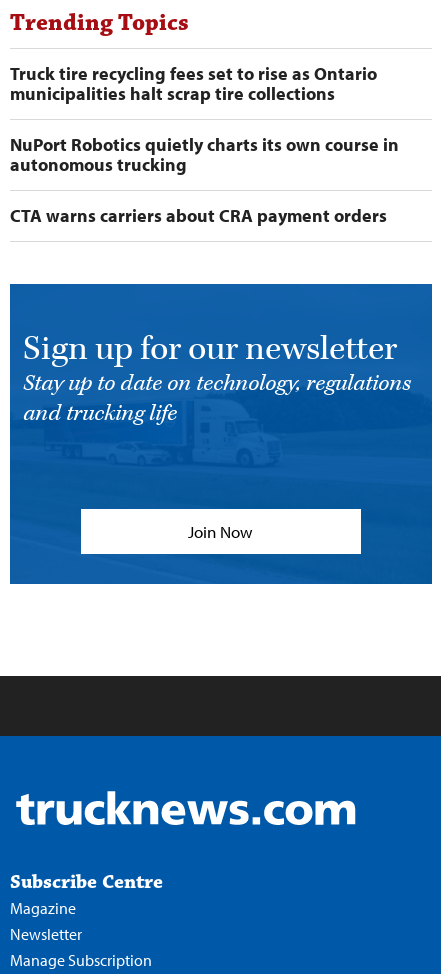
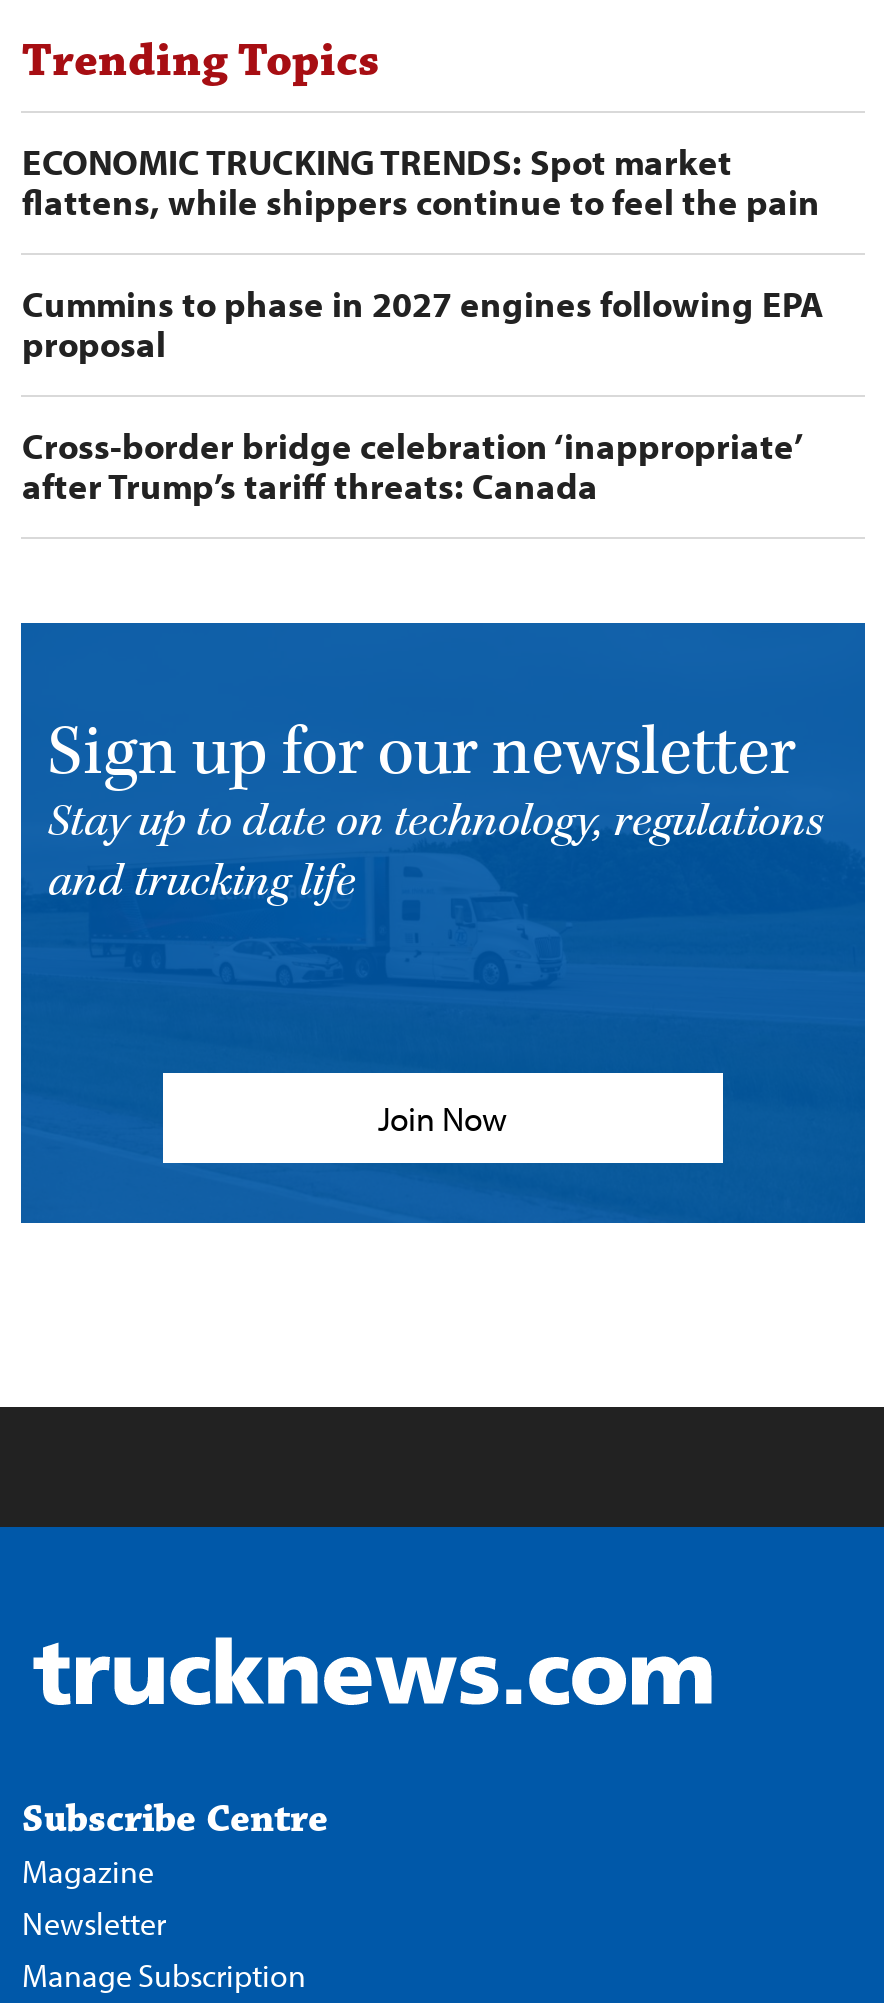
[10,62,377,105] Truck tire recycling fees set to rise as Ontario | municipalities halt scrap tire collections -> [22,140,820,226] ECONOMIC TRUCKING TRENDS: Spot market | flattens, while shippers continue to feel the pain
[10,133,399,176] NuPort Robotics quietly charts its own course in | autonomous trucking -> [22,282,824,368] Cummins to phase in 2027 engines following EPA | proposal
[10,204,387,227] CTA warns carriers about CRA payment orders -> [22,424,802,510] Cross-border bridge celebration ‘inappropriate’ | after Trump’s tariff threats: Canada

